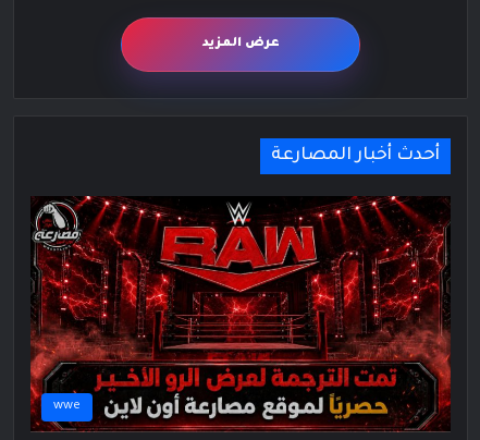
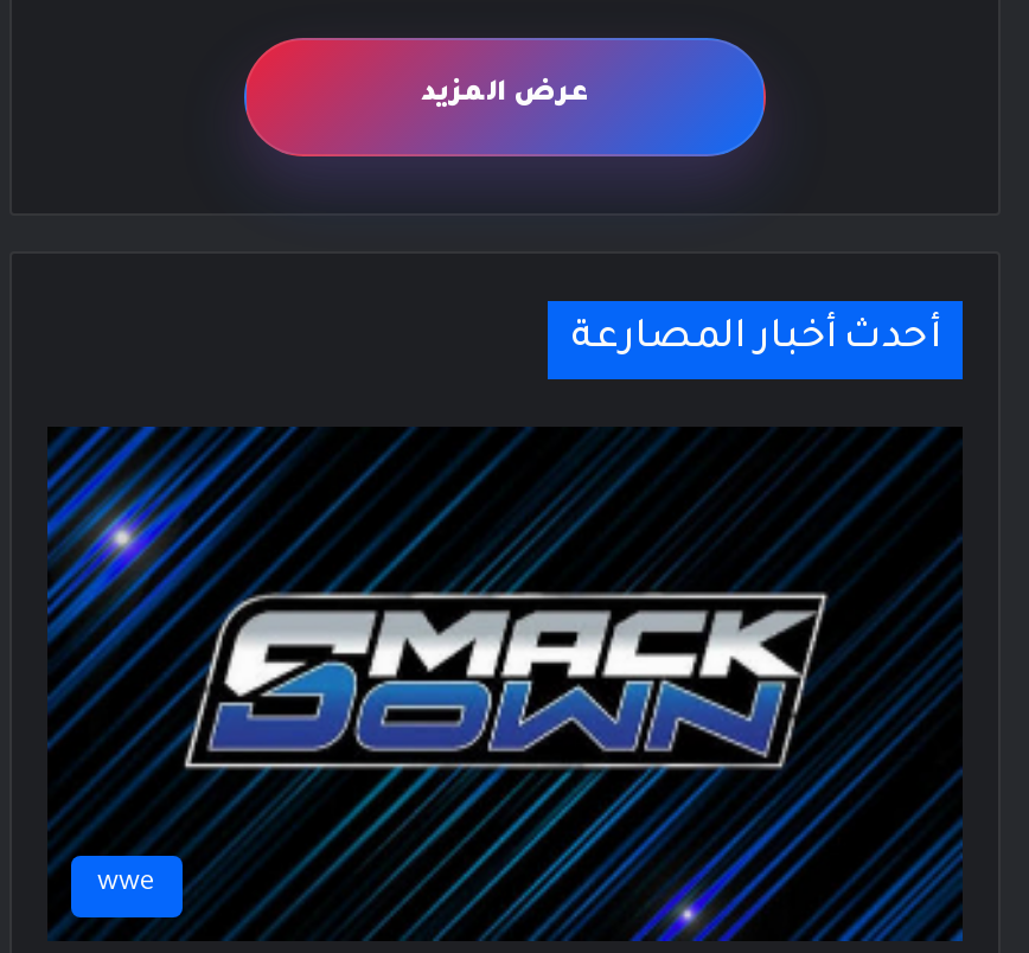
[29,195,452,433] [image] -> [45,426,965,942] [image]

